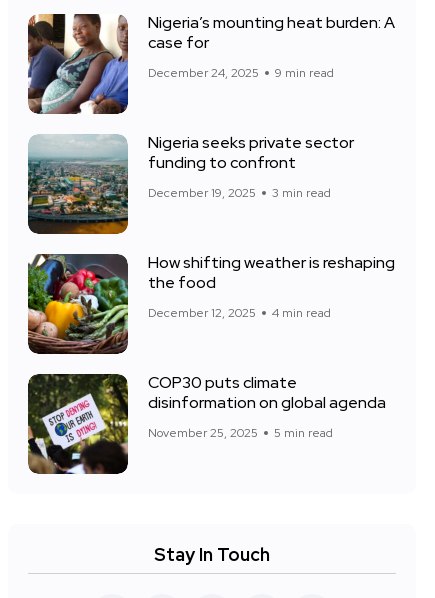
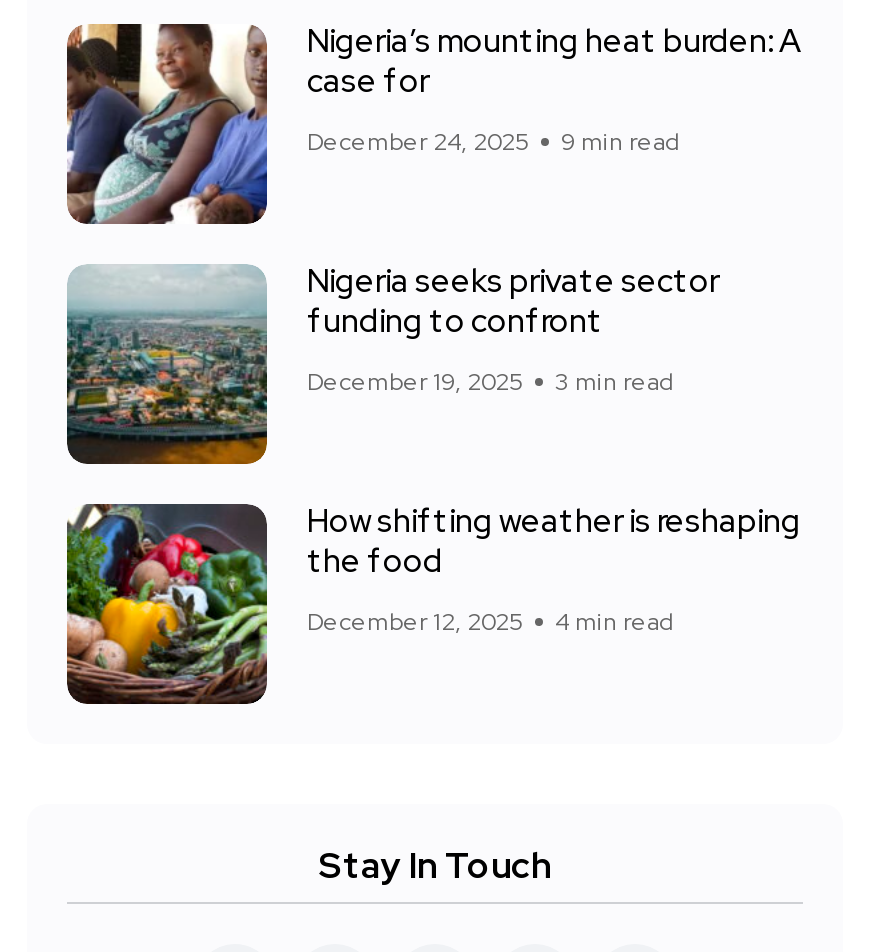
[27,373,386,475] [image] | COP30 puts climate | disinformation on global agenda | November 25, 2025 | 5 min read -> none

